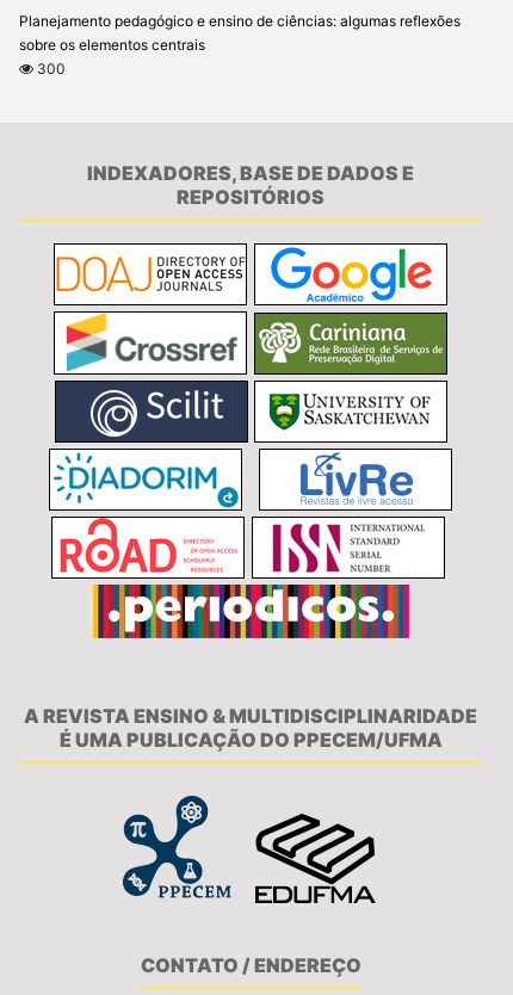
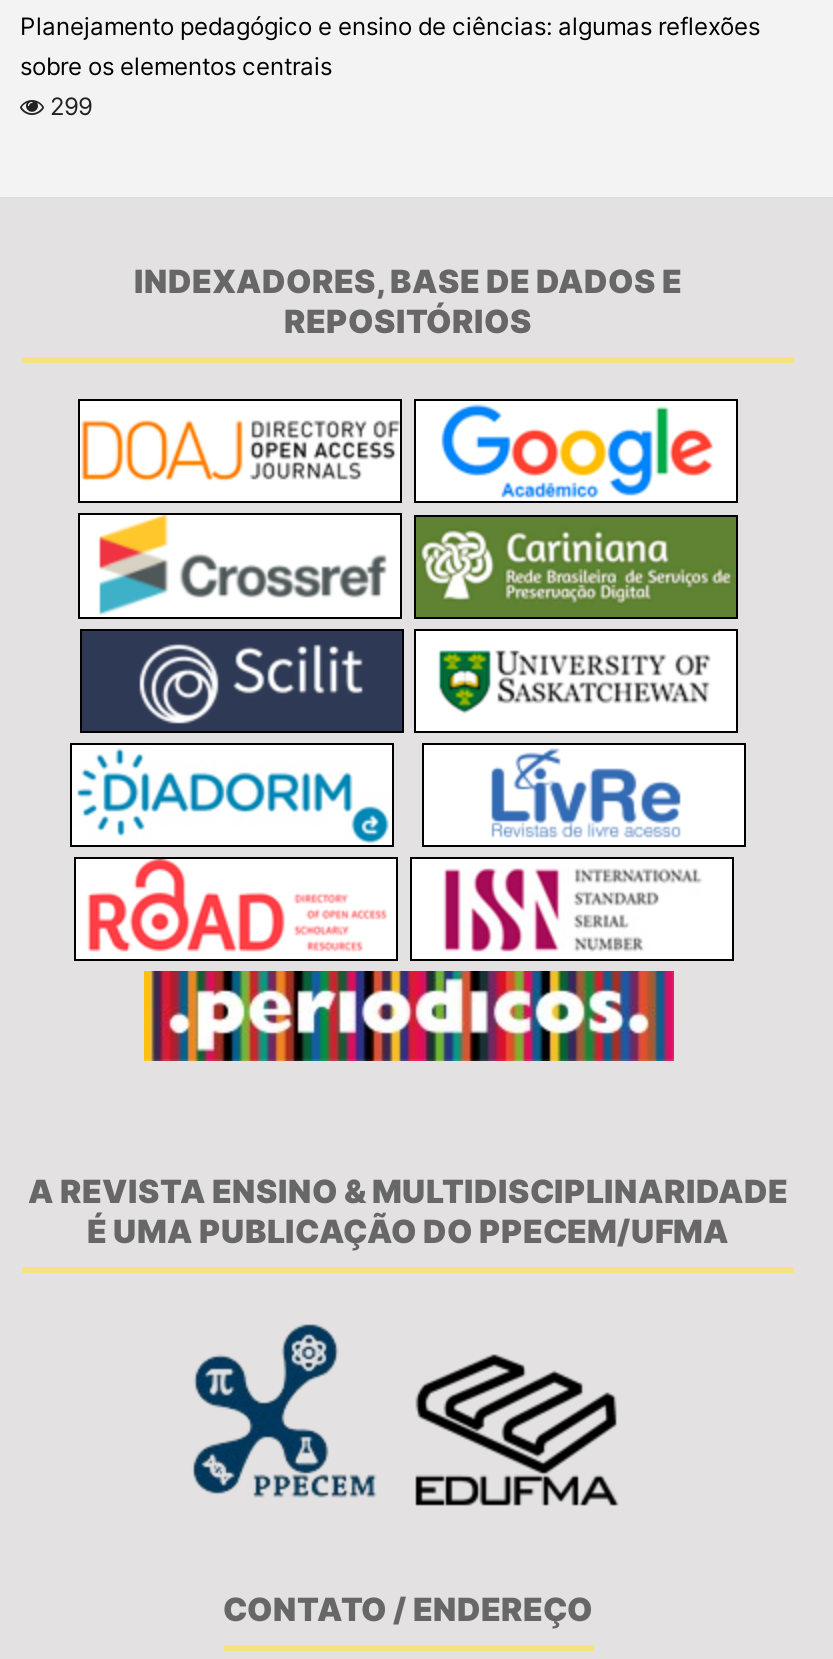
[33,59,66,77] 300 -> [44,90,92,120] 299

